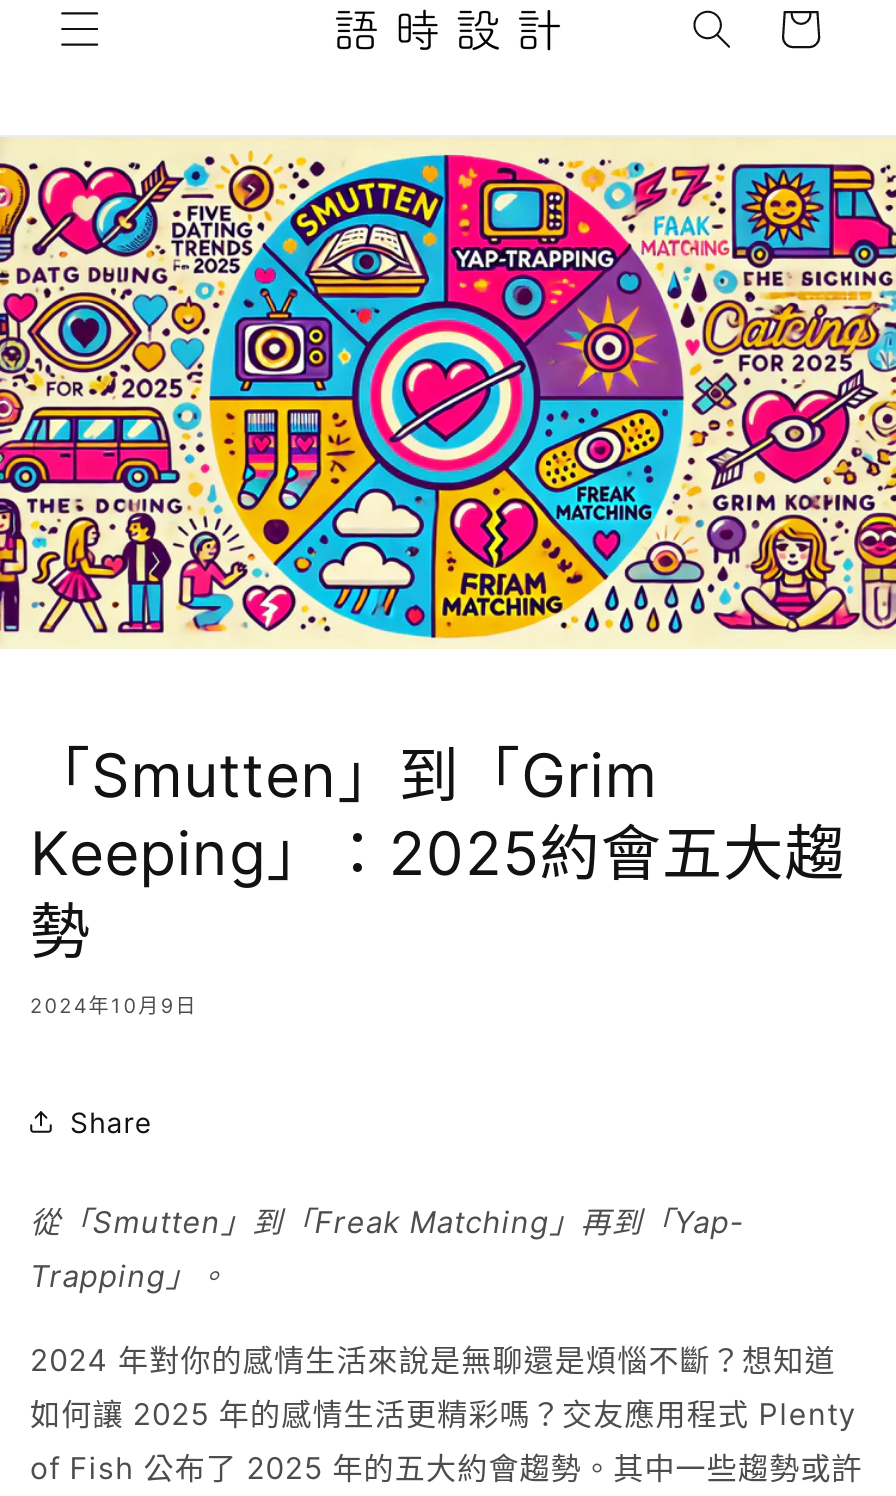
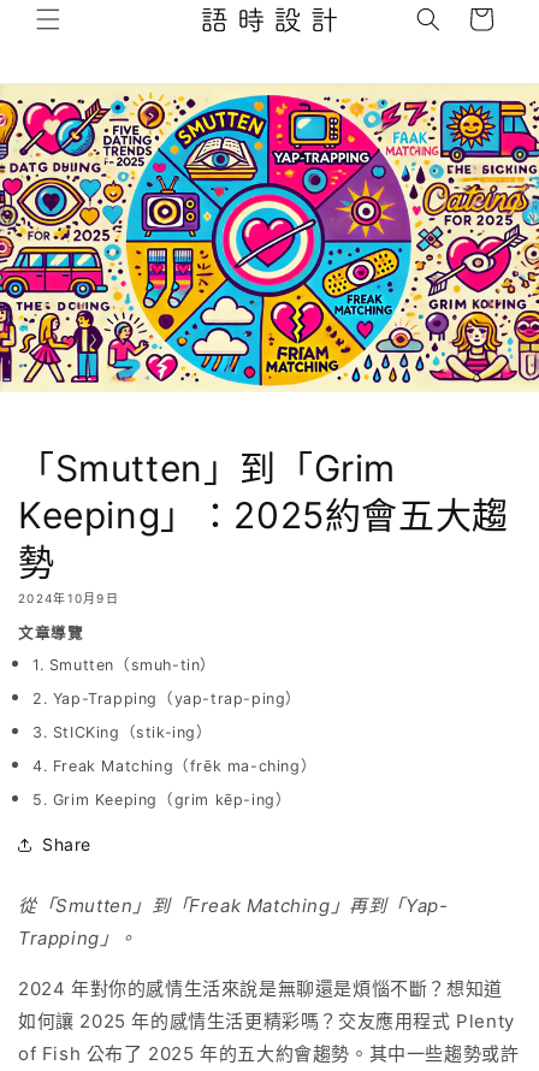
none -> [18,624,317,808] 文章導覽 | 1. Smutten（smuh-tin） | 2. Yap-Trapping（yap-trap-ping） | 3. StICKing（stik-ing） | 4. Freak Matching（frēk ma-ching） | 5. Grim Keeping（grim kēp-ing）

